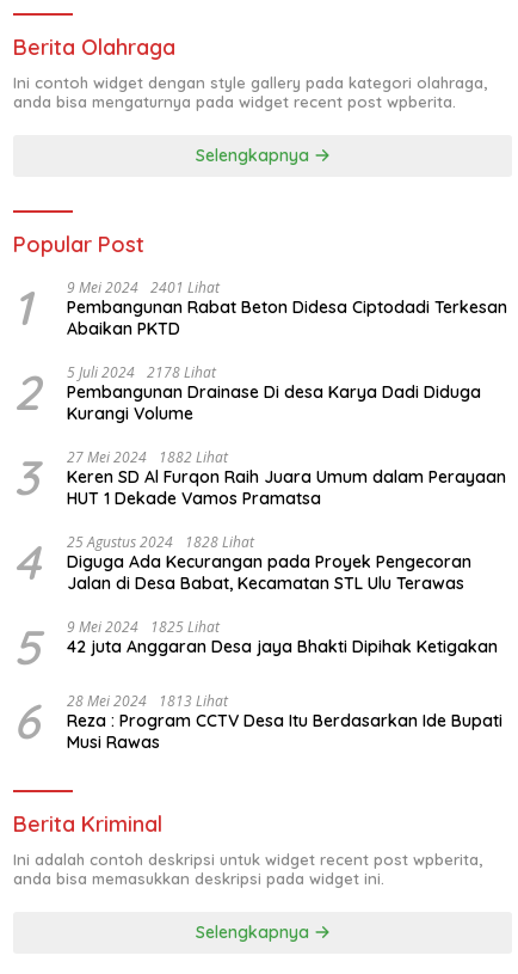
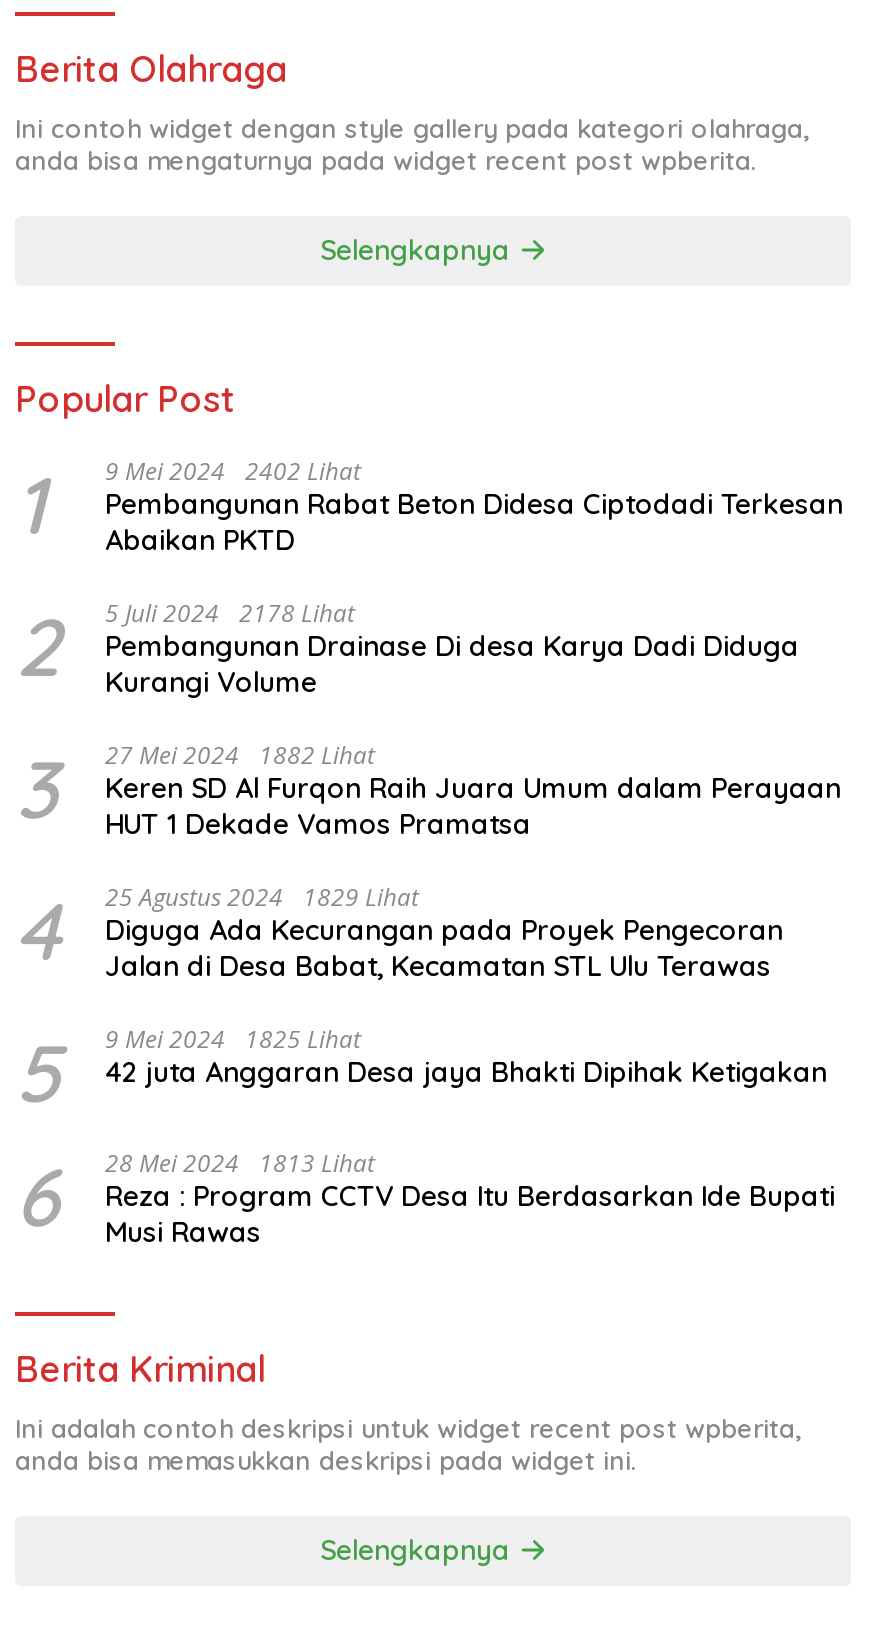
[13,277,507,339] 1 9 Mei 2024 2401 Lihat Pembangunan Rabat Beton Didesa Ciptodadi Terkesan Abaikan PKTD -> [15,454,843,558] 1 9 Mei 2024 2402 Lihat Pembangunan Rabat Beton Didesa Ciptodadi Terkesan Abaikan PKTD
[67,532,254,552] 25 Agustus 2024 1828 Lihat -> [105,880,419,914] 25 Agustus 2024 1829 Lihat

